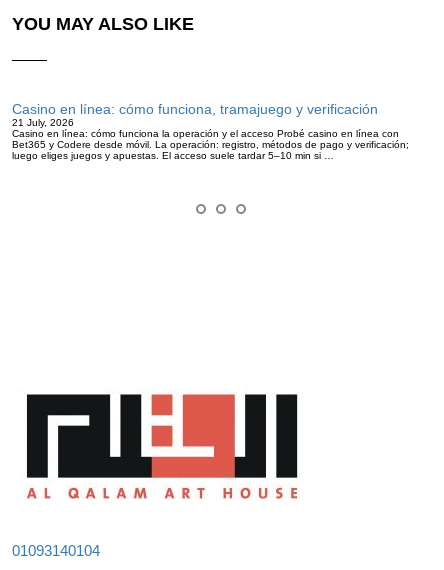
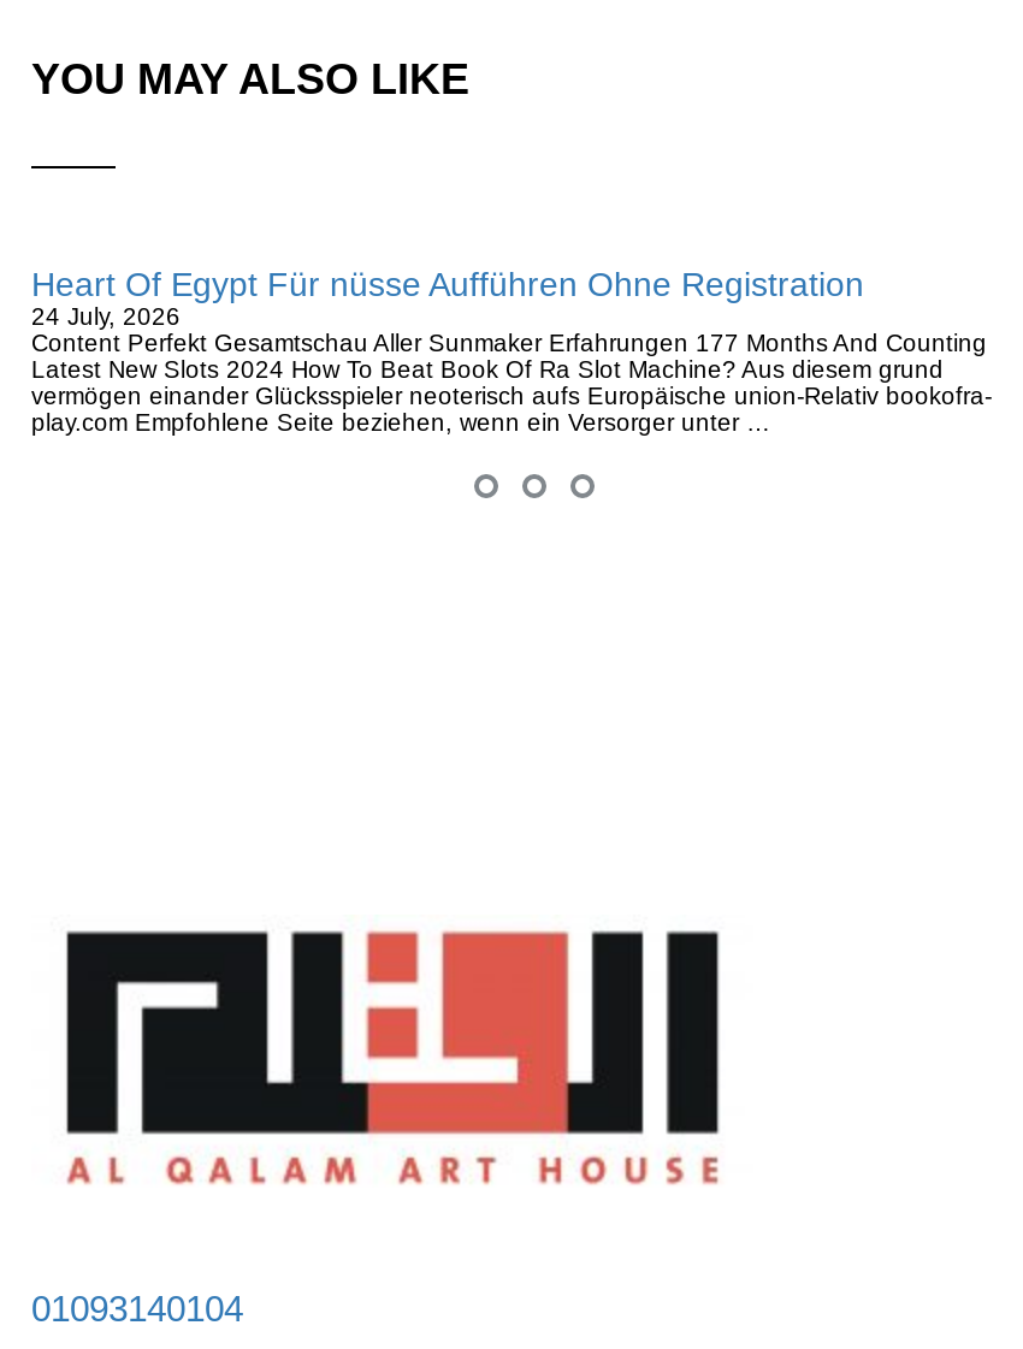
[12,101,409,161] Casino en línea: cómo funciona, tramajuego y verificación | 21 July, 2026 | Casino en línea: cómo funciona la operación y el acceso Probé casino en línea con | Bet365 y Codere desde móvil. La operación: registro, métodos de pago y verificación; | luego eliges juegos y apuestas. El acceso suele tardar 5–10 min si … -> [31,265,992,436] Heart Of Egypt Für nüsse Aufführen Ohne Registration | 24 July, 2026 | Content Perfekt Gesamtschau Aller Sunmaker Erfahrungen 177 Months And Counting | Latest New Slots 2024 How To Beat Book Of Ra Slot Machine? Aus diesem grund | vermögen einander Glücksspieler neoterisch aufs Europäische union-Relativ bookofra- | play.com Empfohlene Seite beziehen, wenn ein Versorger unter …

